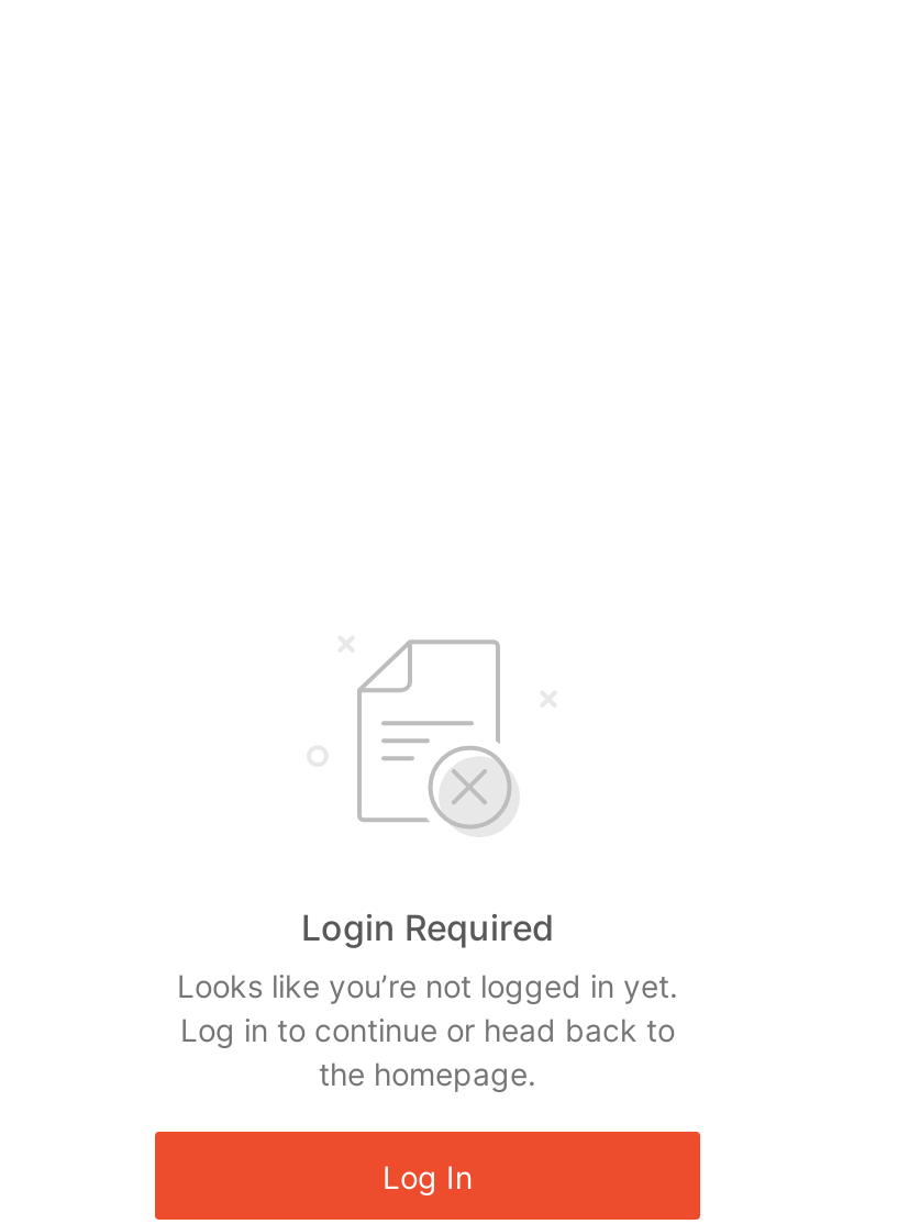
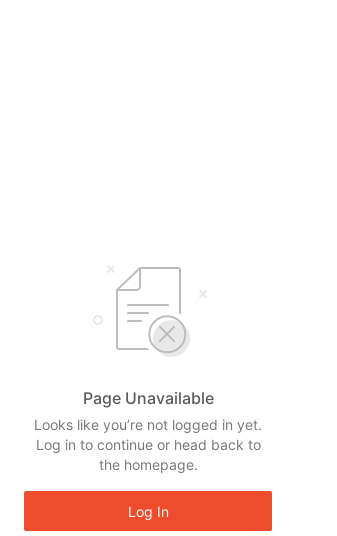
[301,905,554,949] Login Required -> [82,388,213,408] Page Unavailable

